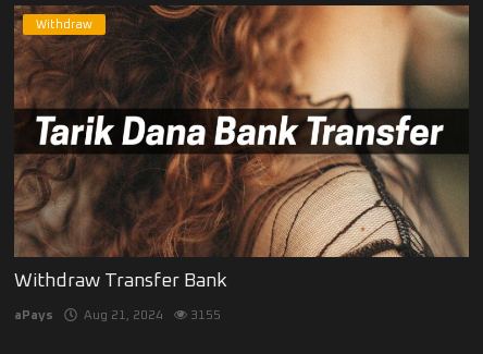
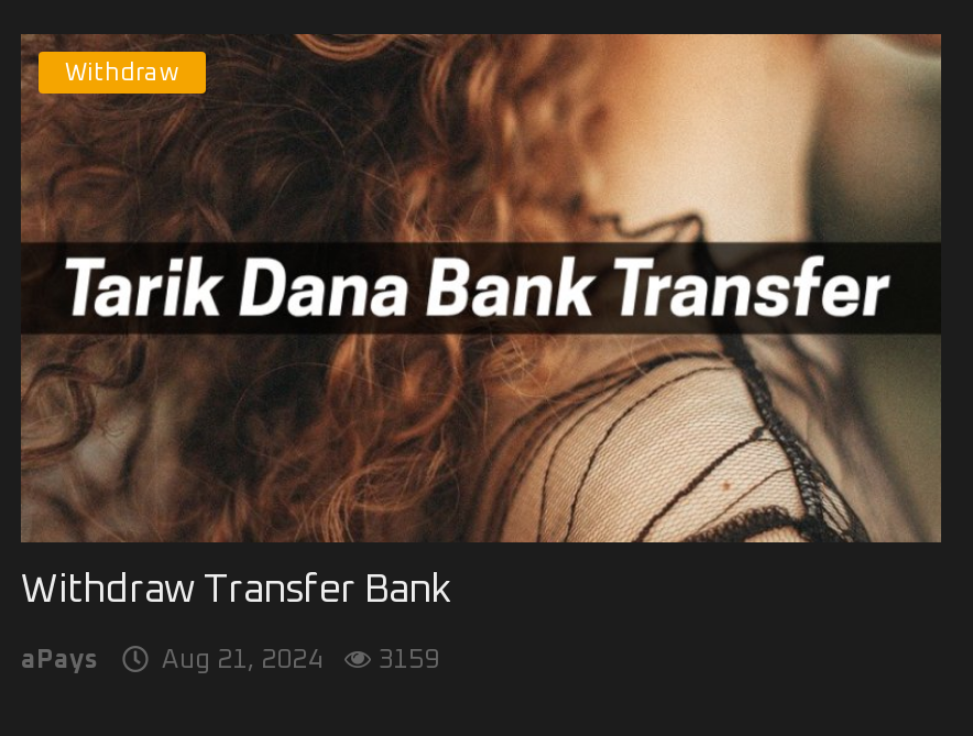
[14,309,221,322] aPays Aug 21, 2024 3155 -> [21,648,439,674] aPays Aug 21, 2024 3159

